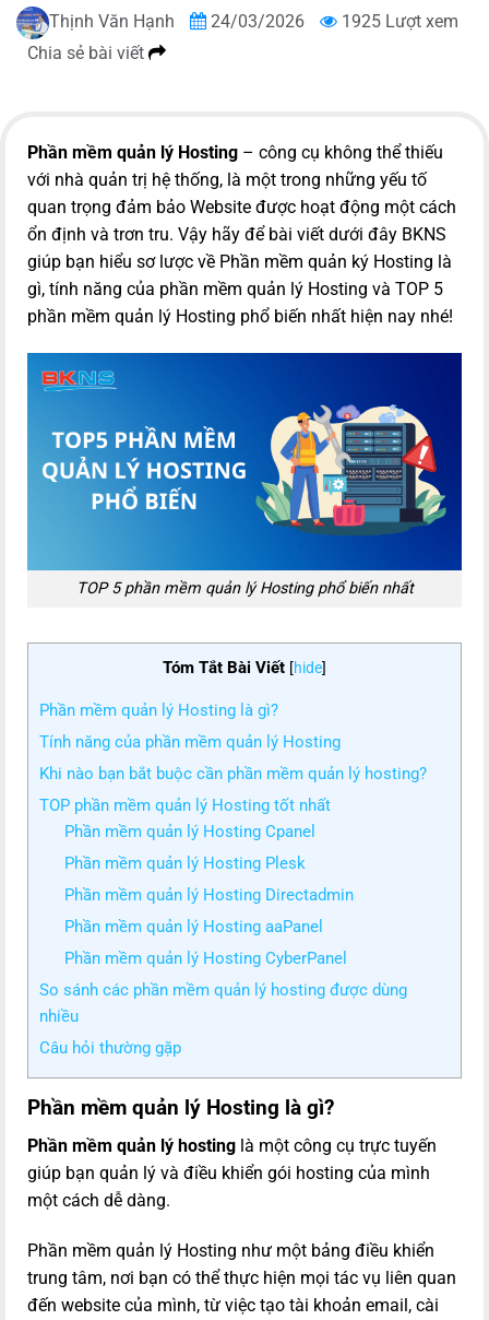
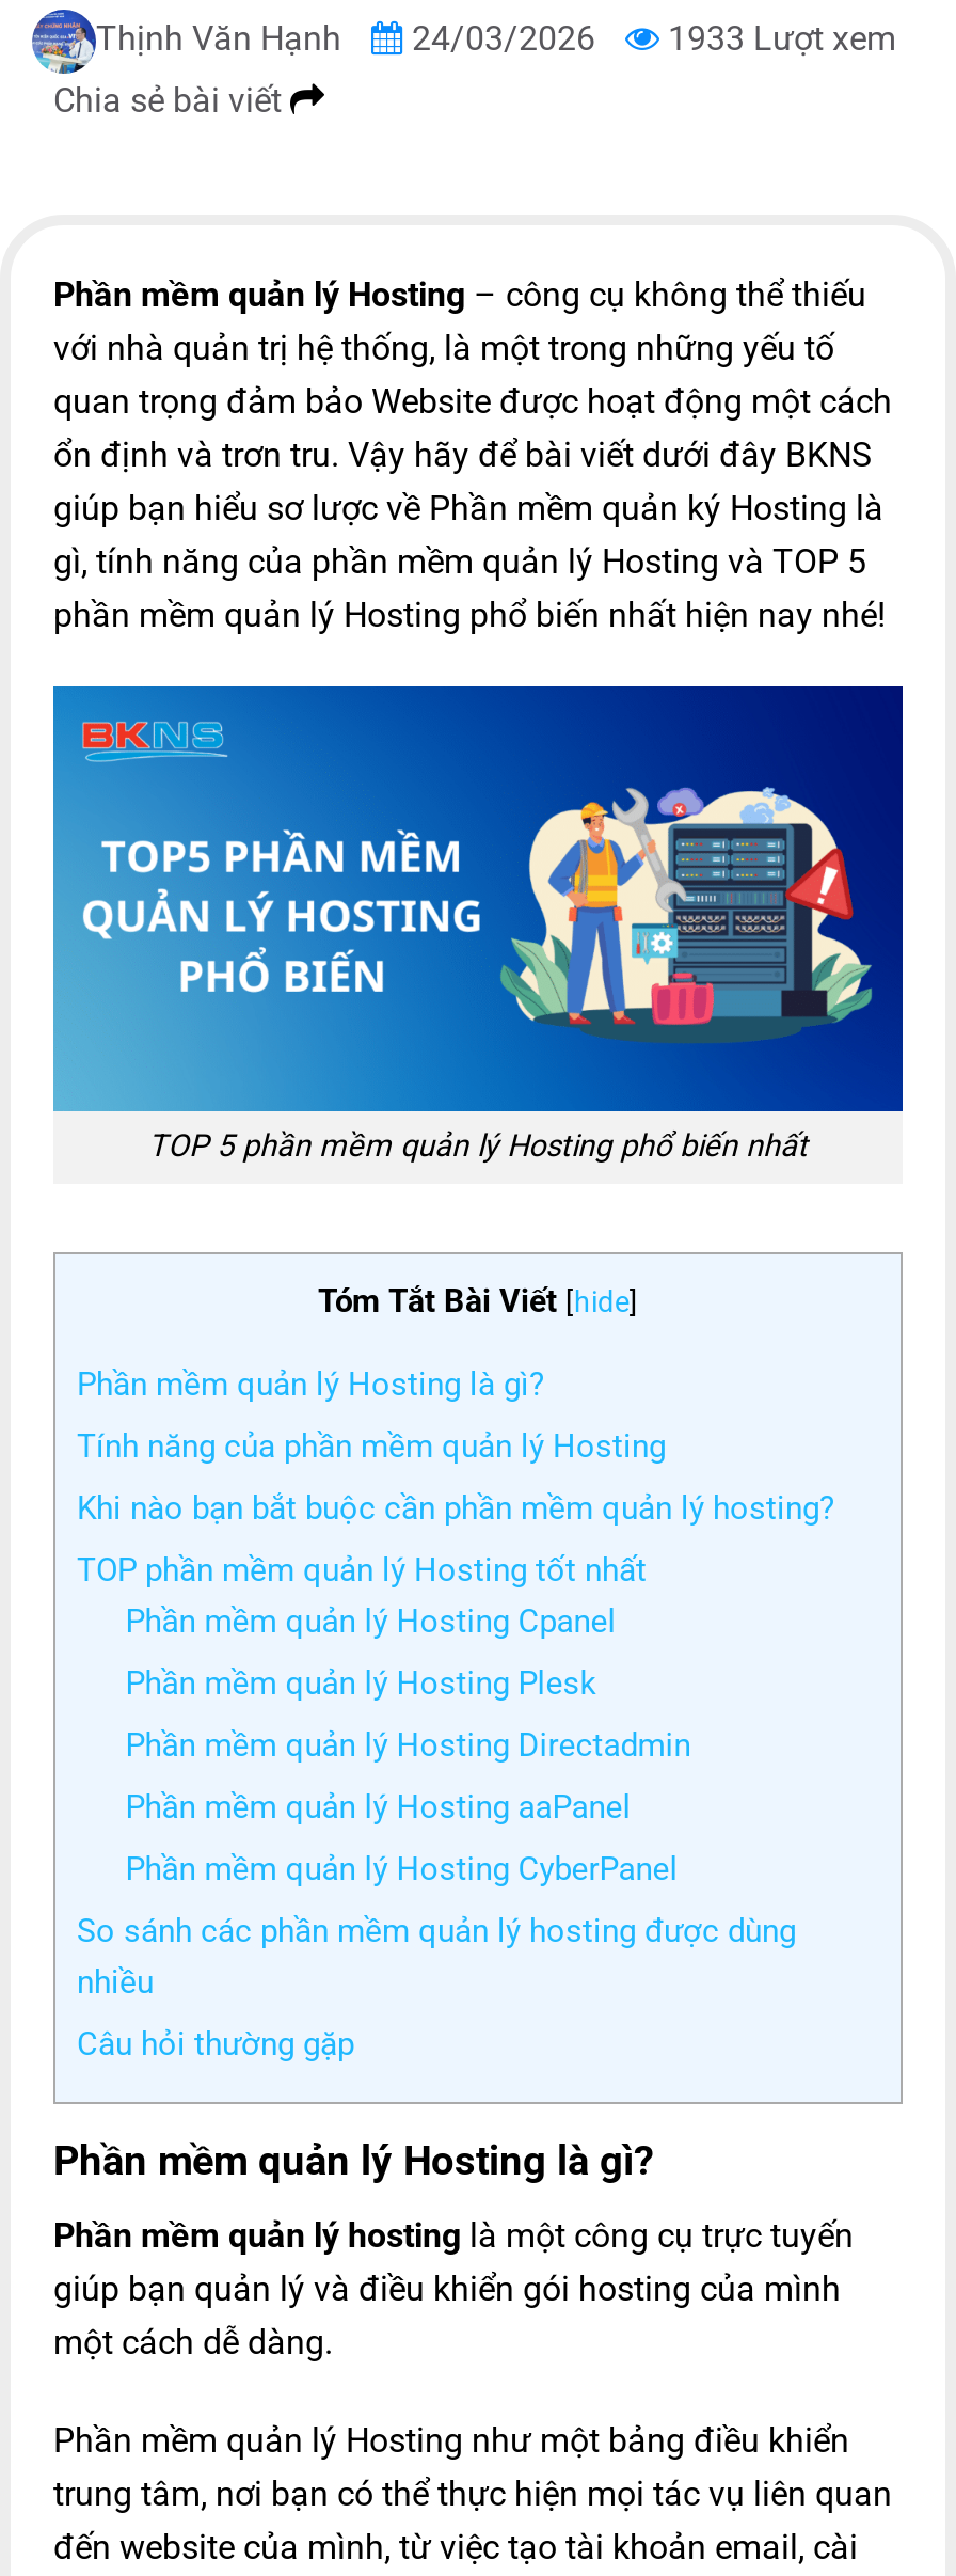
[49,11,458,32] Thịnh Văn Hạnh 24/03/2026 1925 Lượt xem -> [96,19,896,59] Thịnh Văn Hạnh 24/03/2026 1933 Lượt xem

